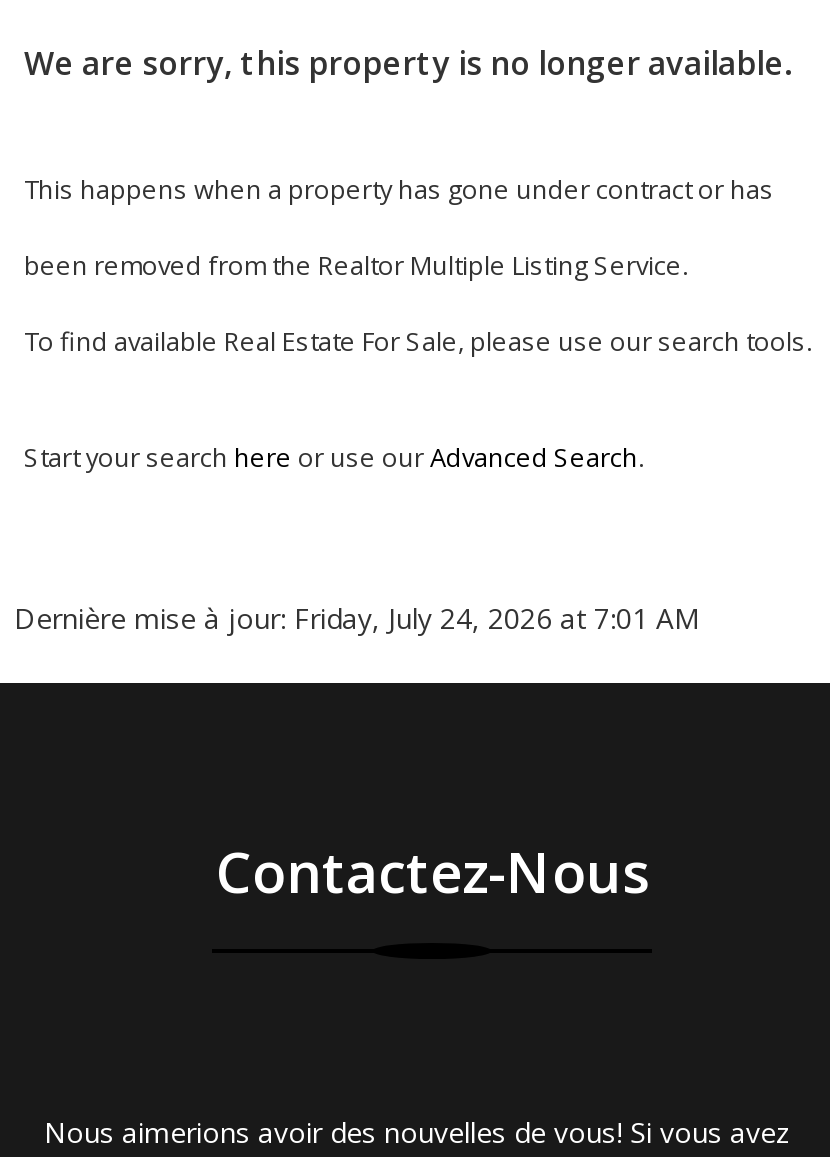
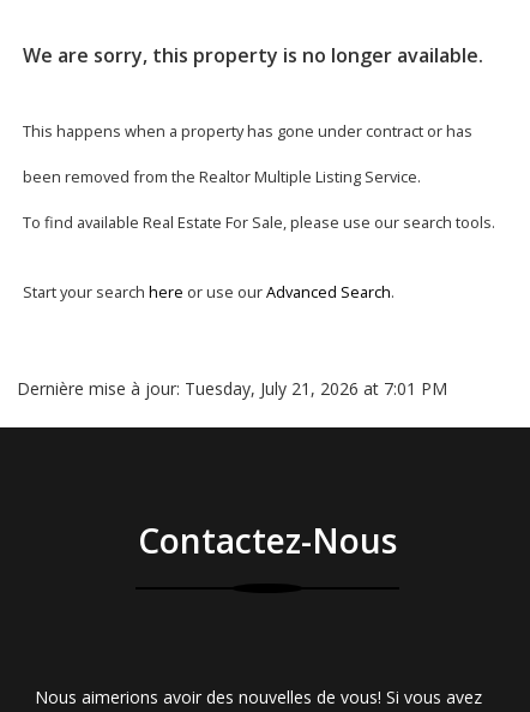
[14,599,700,637] Dernière mise à jour: Friday, July 24, 2026 at 7:01 AM -> [17,377,447,400] Dernière mise à jour: Tuesday, July 21, 2026 at 7:01 PM

